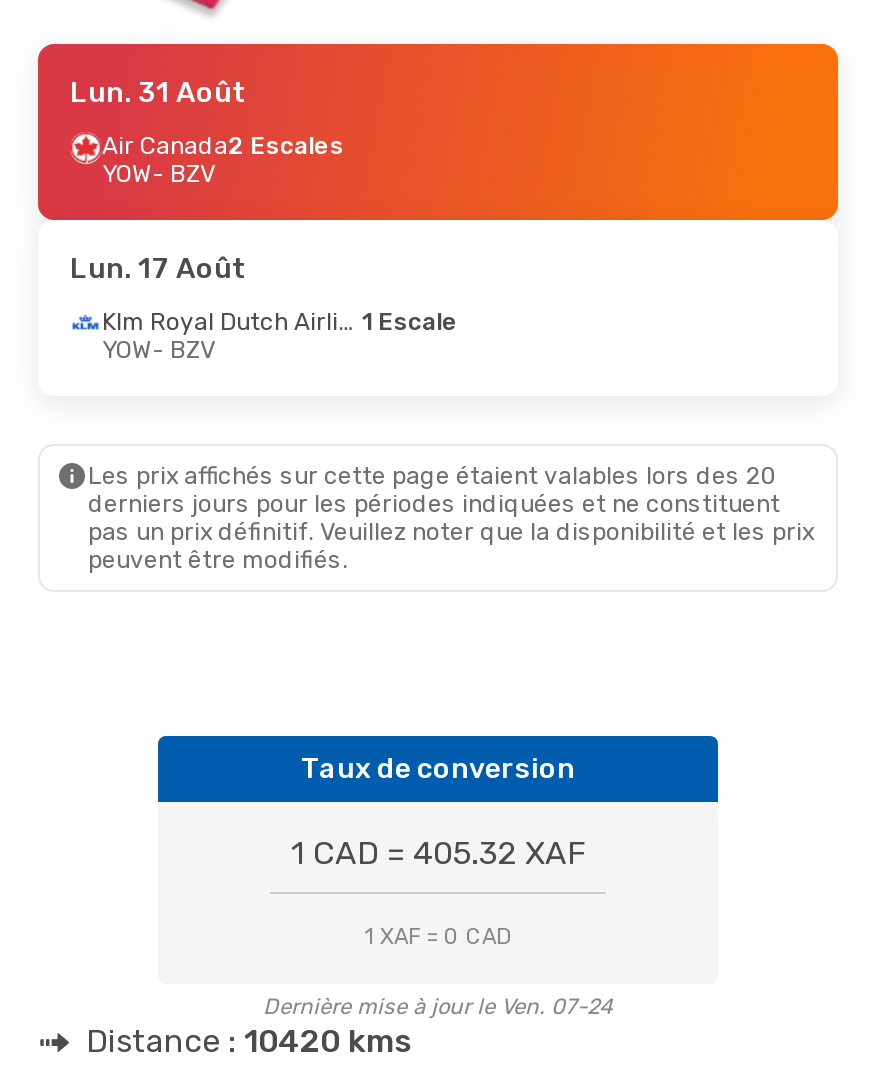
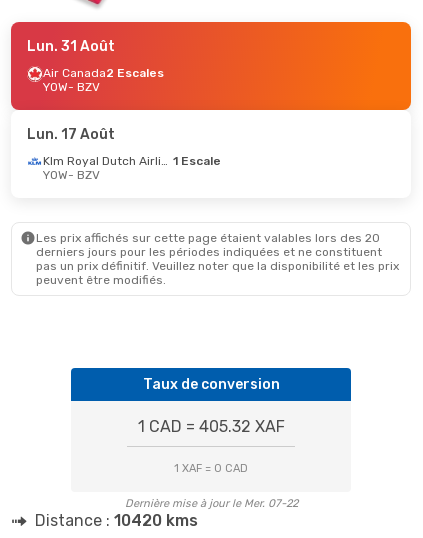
[263,994,613,1020] Dernière mise à jour le Ven. 07-24 -> [124,497,297,510] Dernière mise à jour le Mer. 07-22

